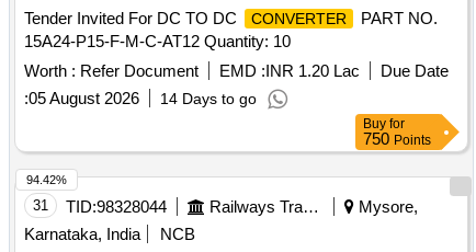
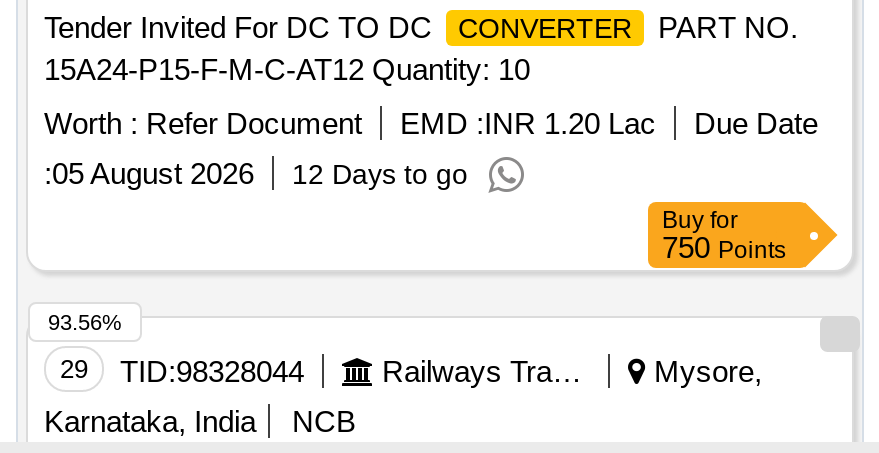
[24,89,257,108] :05 August 2026 14 Days to go -> [44,156,468,190] :05 August 2026 12 Days to go
[26,173,67,186] 94.42% -> [48,310,122,334] 93.56%
[33,197,167,216] 31 TID:98328044 -> [60,354,304,388] 29 TID:98328044

